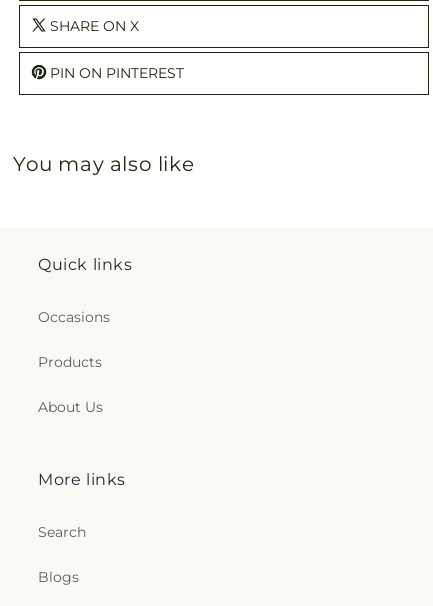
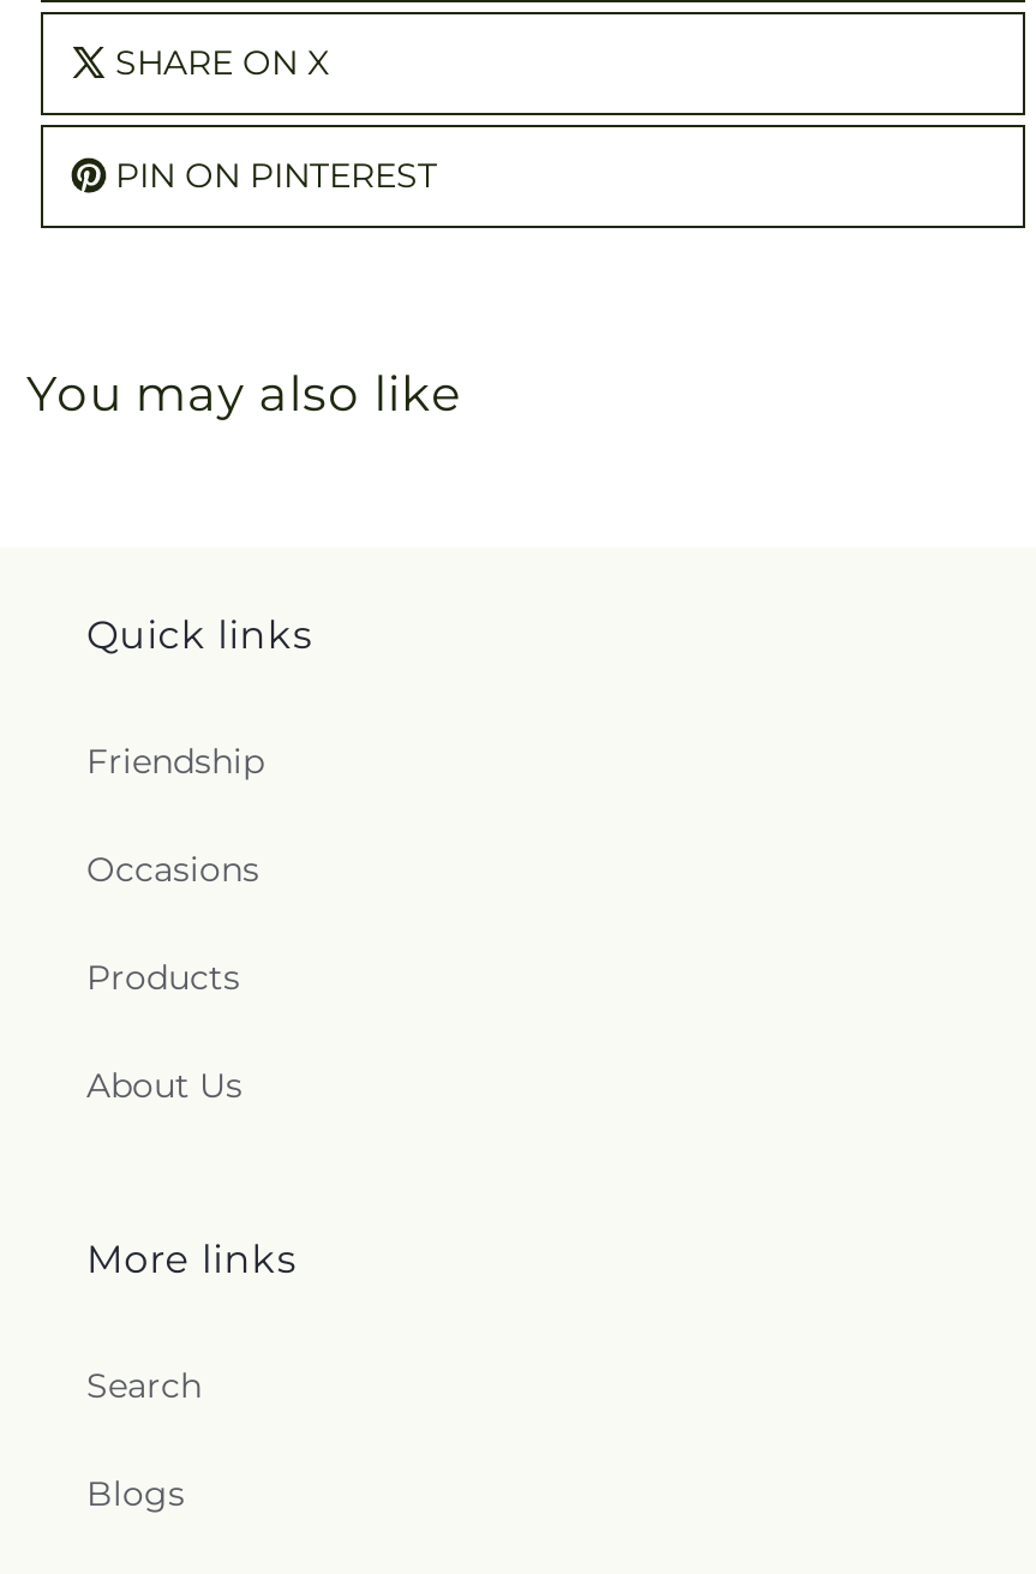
none -> [86,739,264,783] Friendship

